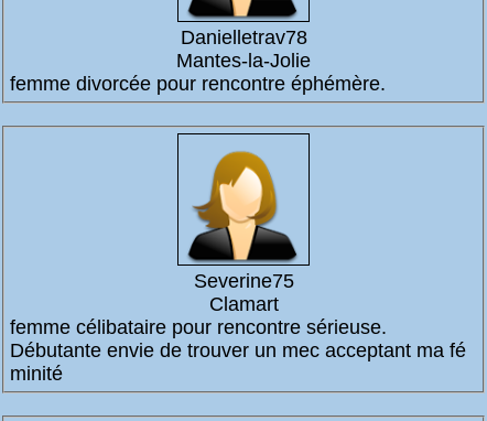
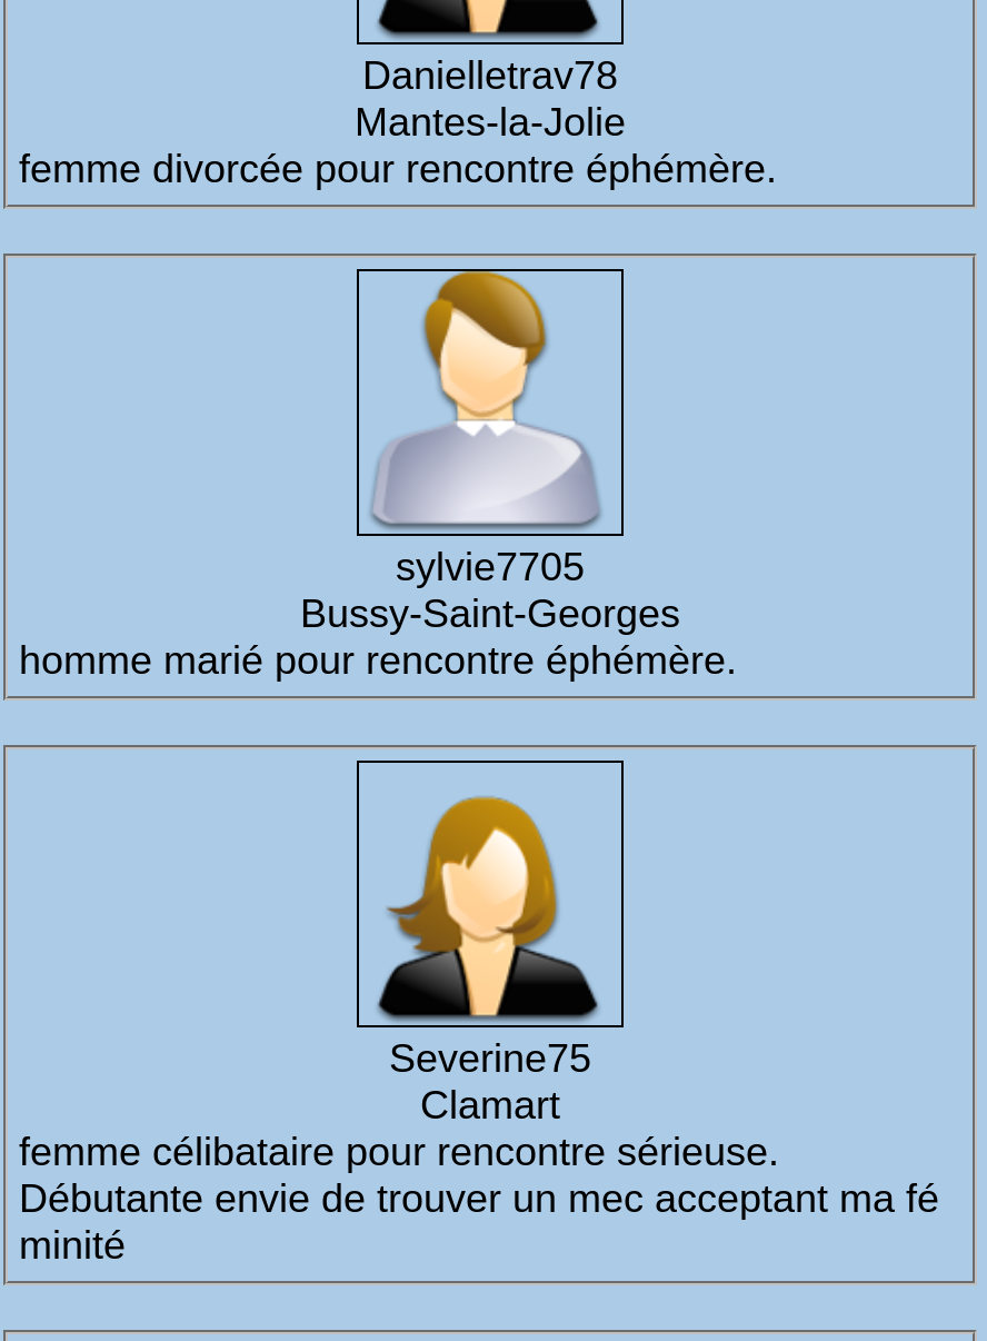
none -> [19,269,748,683] [image] | sylvie7705 | Bussy-Saint-Georges | homme marié pour rencontre éphémère.

